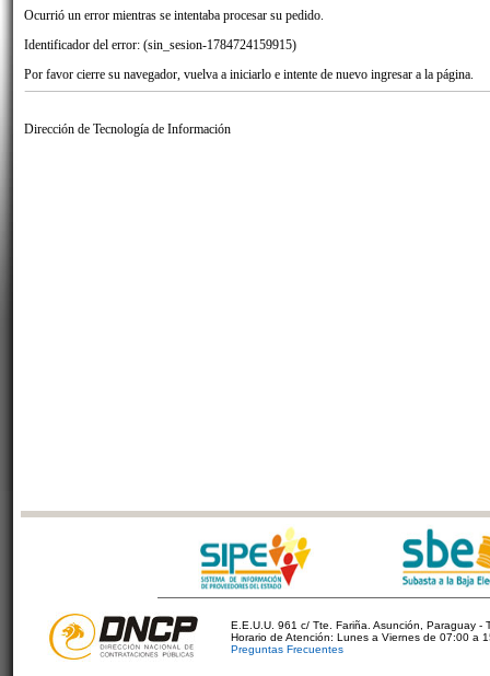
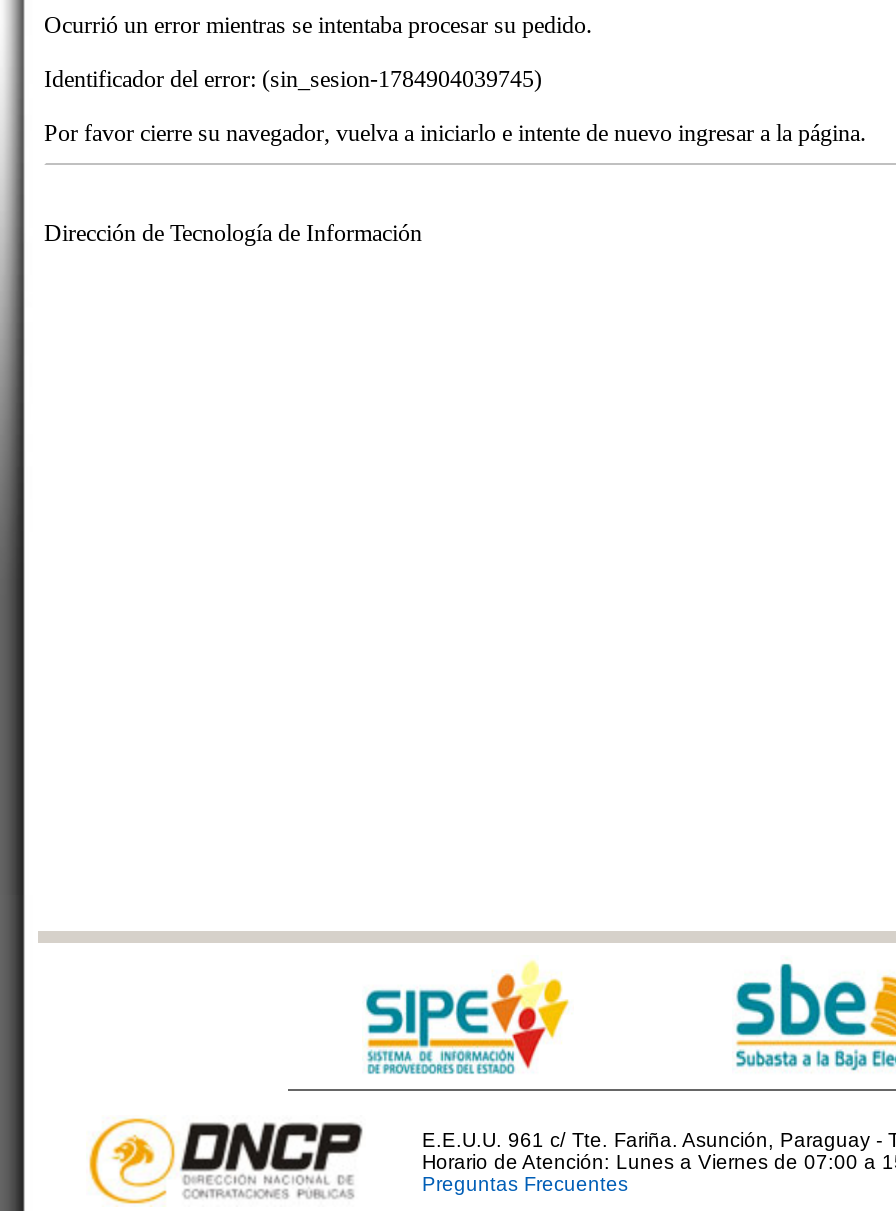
[24,37,296,53] Identificador del error: (sin_sesion-1784724159915) -> [44,65,542,93] Identificador del error: (sin_sesion-1784904039745)

